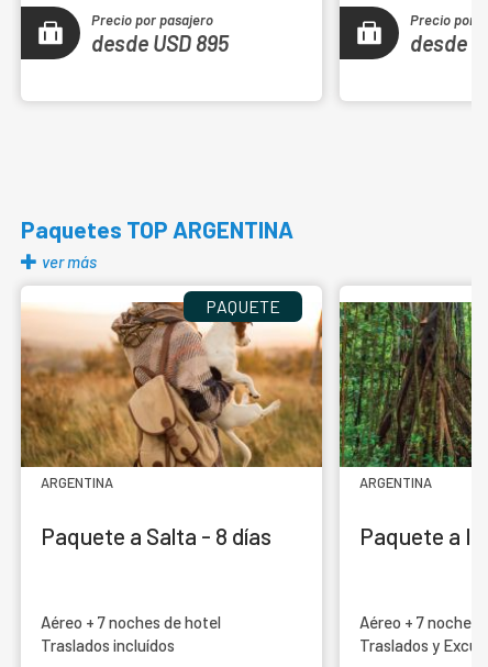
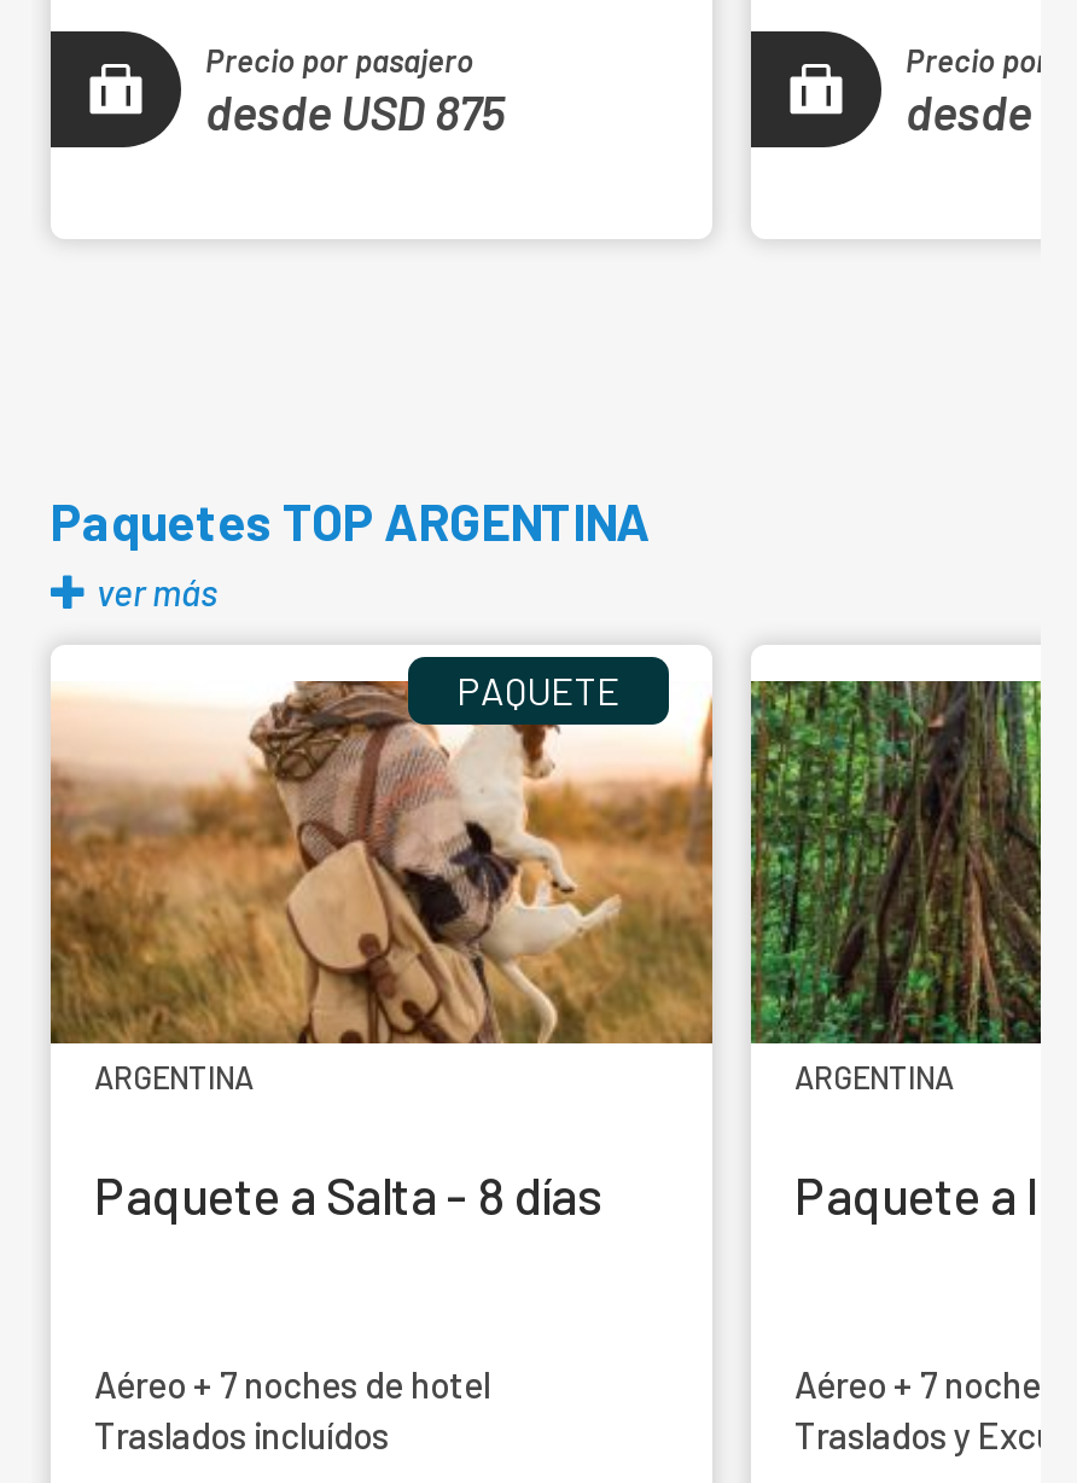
[91,29,229,55] desde USD 895 -> [205,81,505,139] desde USD 875

